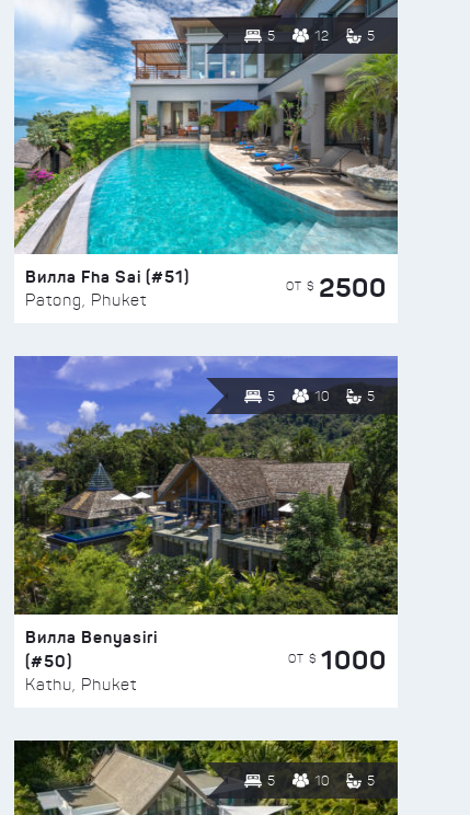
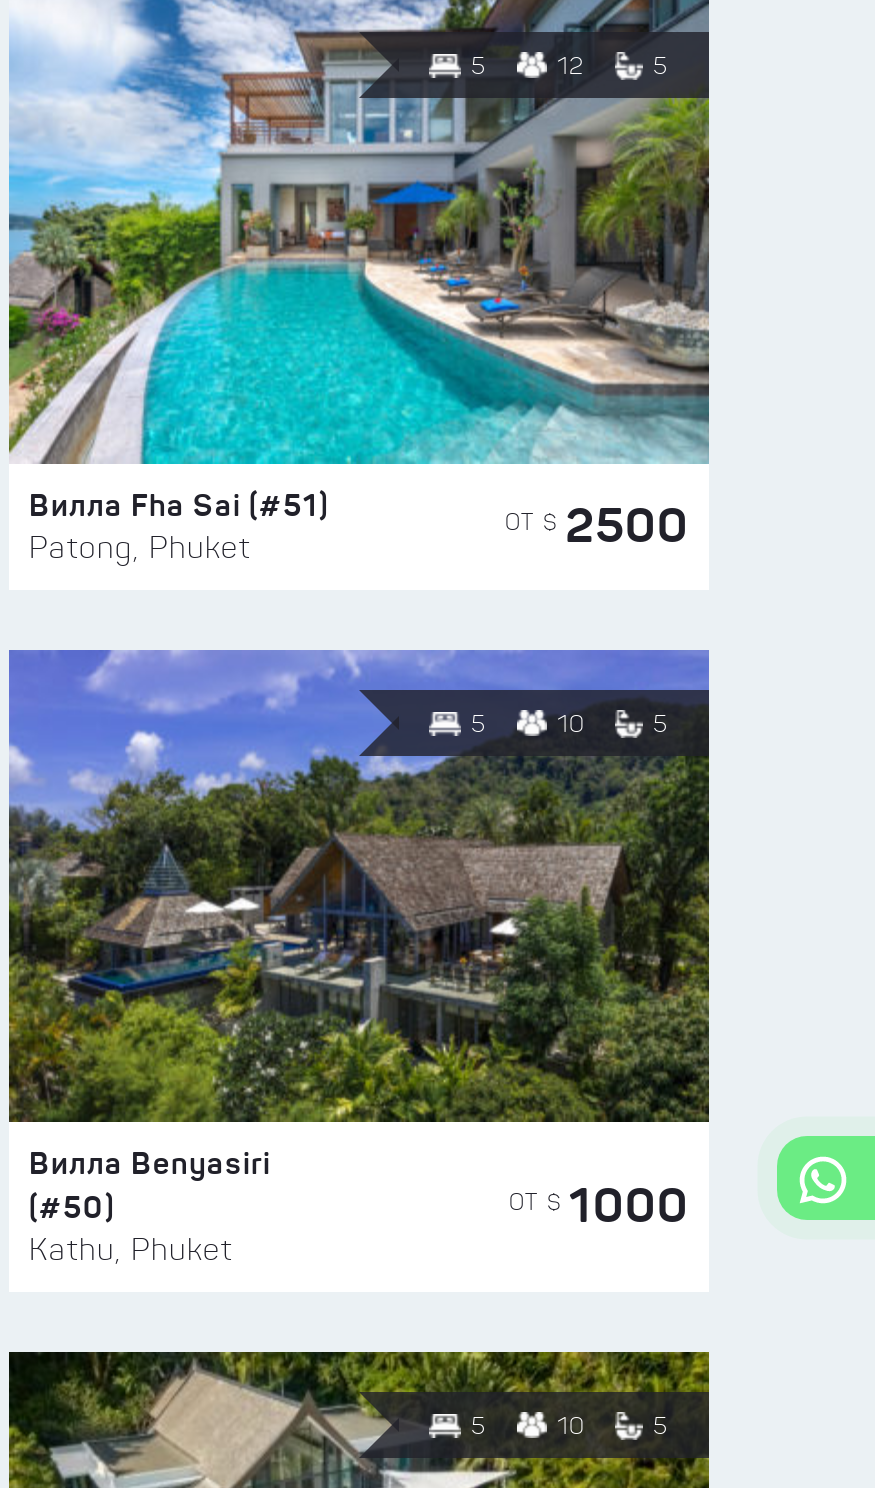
none -> [775,1134,869,1222] [image]

